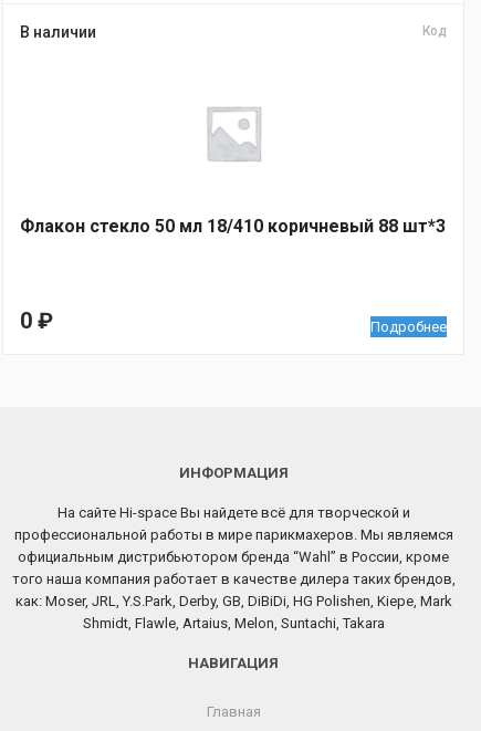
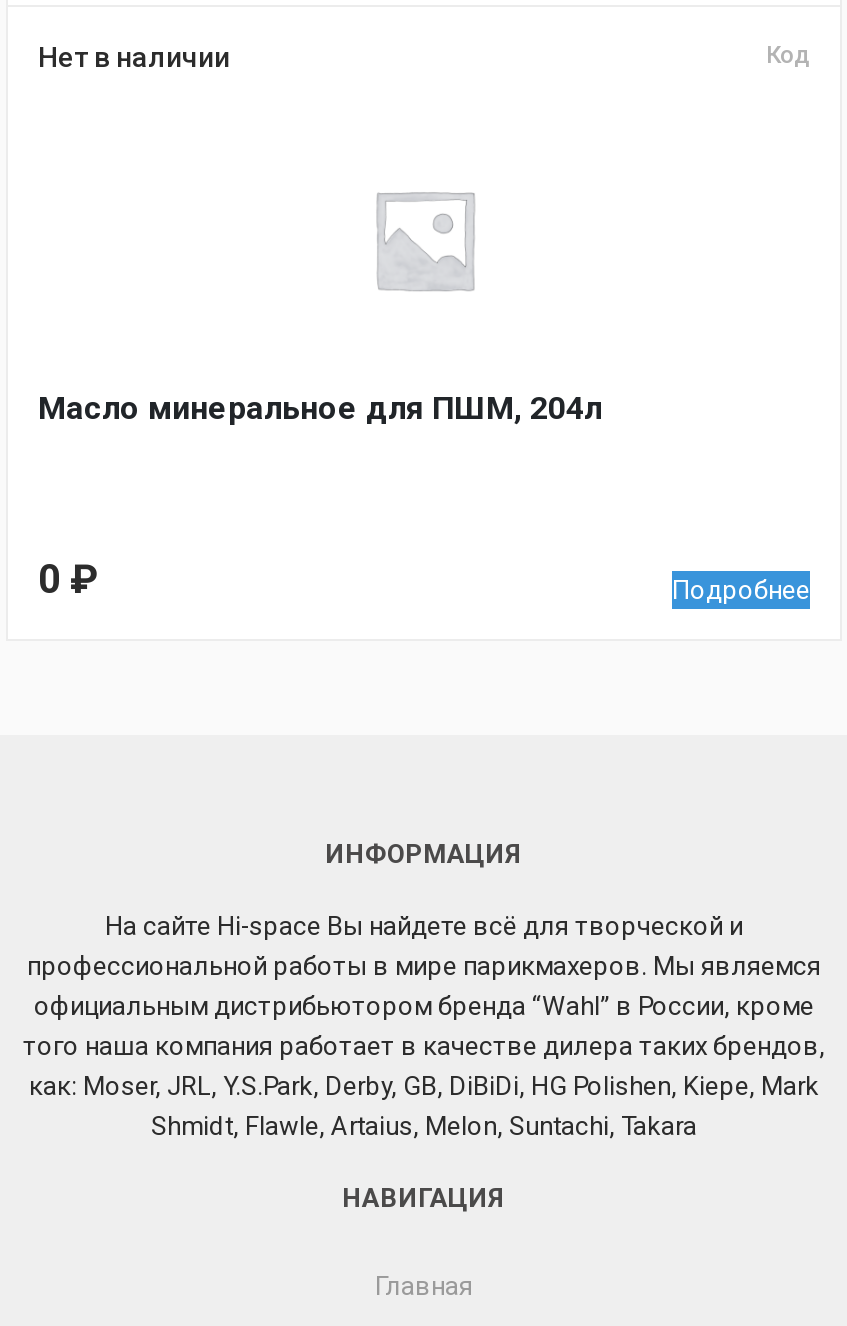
[20,23,96,41] В наличии -> [38,41,230,73] Нет в наличии
[20,216,446,237] Флакон стекло 50 мл 18/410 коричневый 88 шт*3 -> [38,389,602,427] Масло минеральное для ПШМ, 204л

